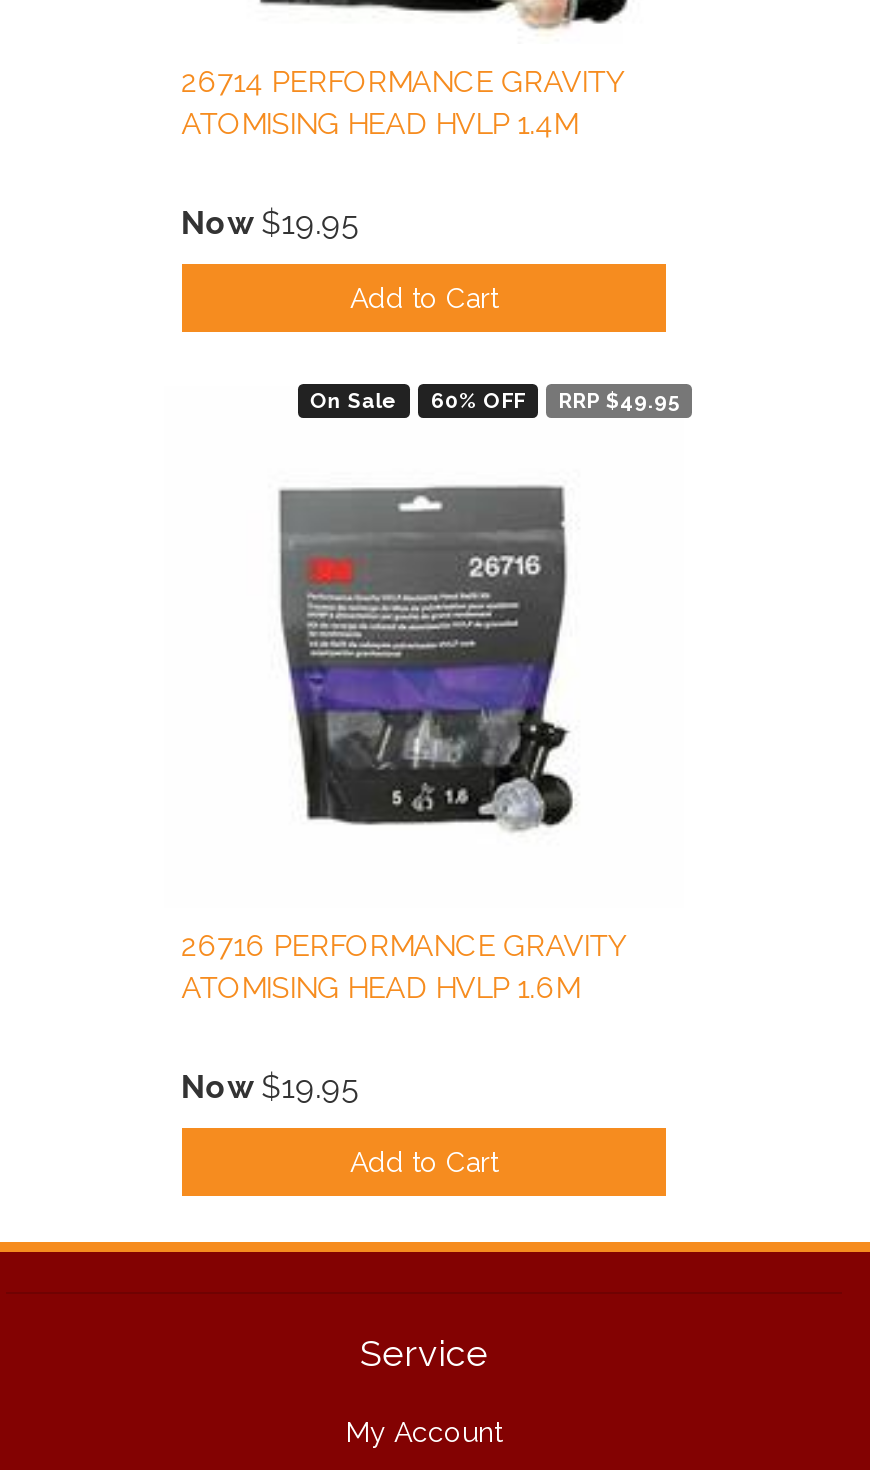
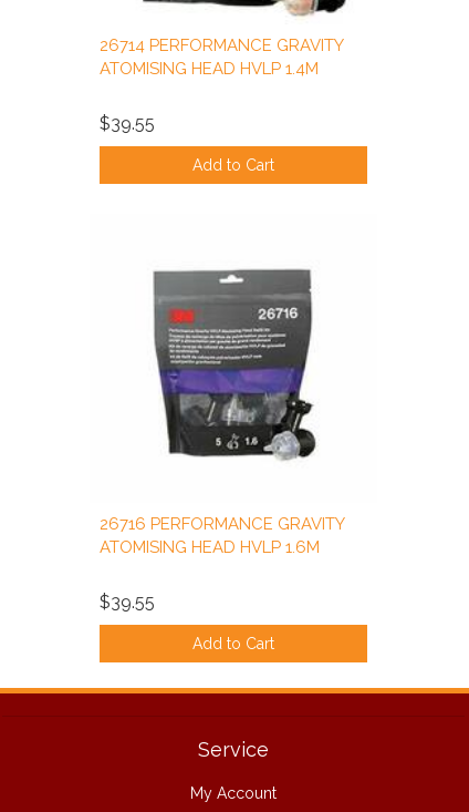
[181,205,359,243] Now $19.95 -> [99,113,155,134] $39.55
[310,389,680,413] On Sale | 60% OFF | RRP $49.95 -> none
[181,1068,359,1106] Now $19.95 -> [99,592,155,613] $39.55

